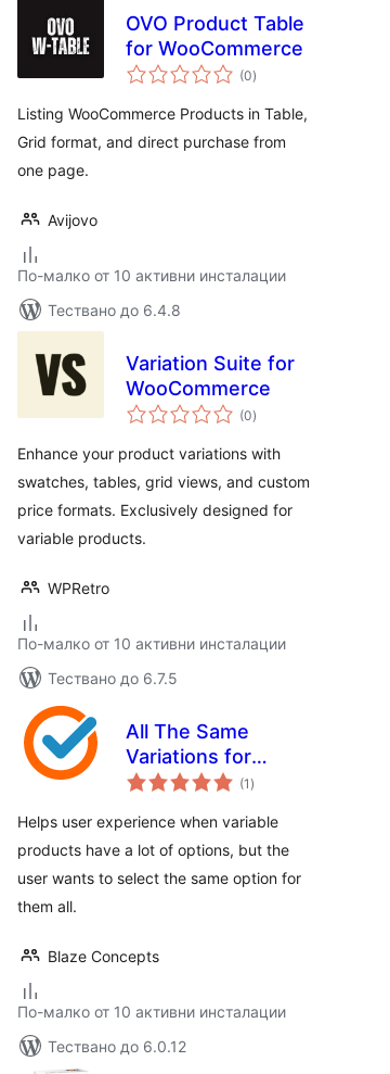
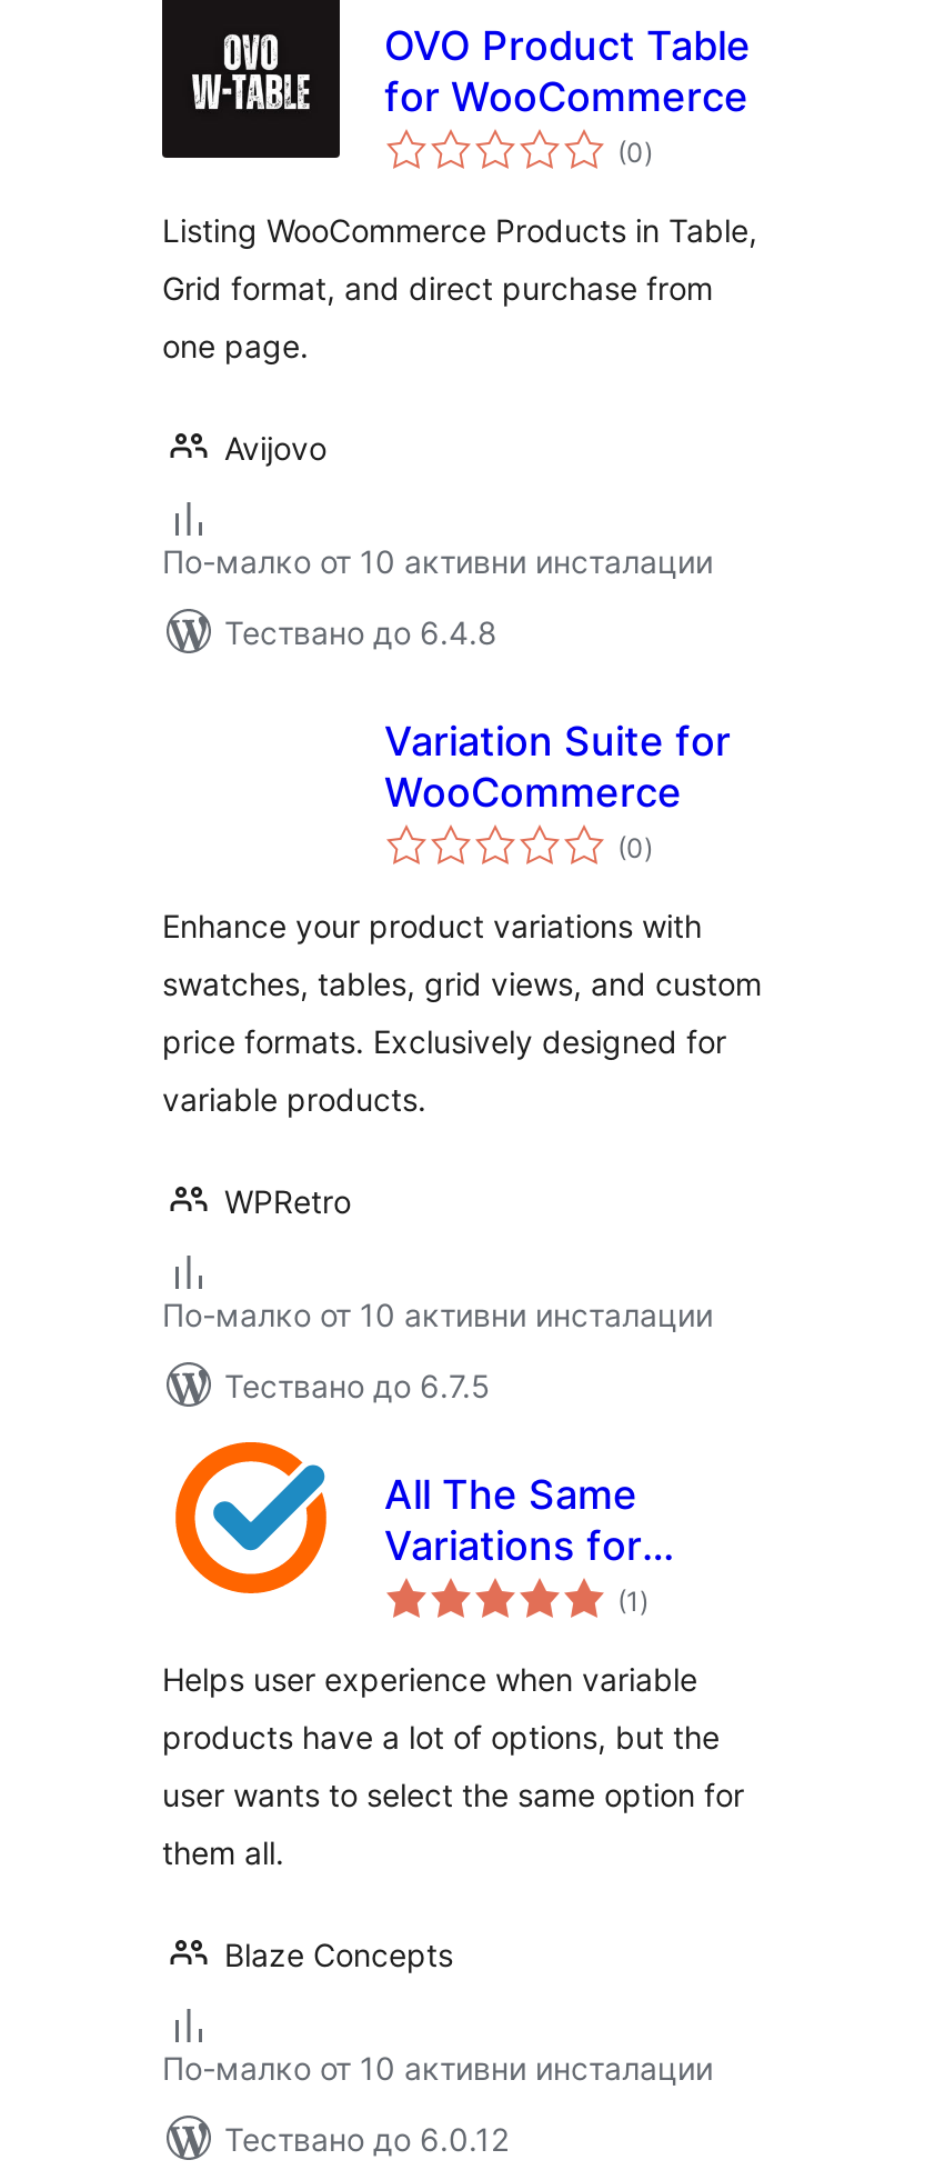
[18,332,103,417] [image] -> none

